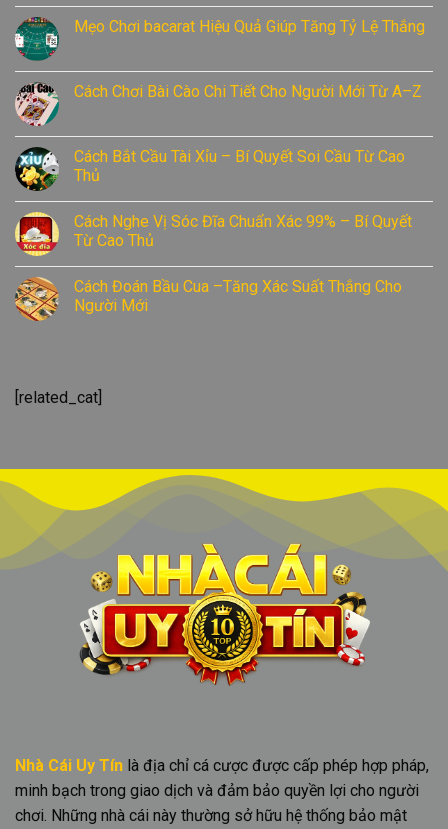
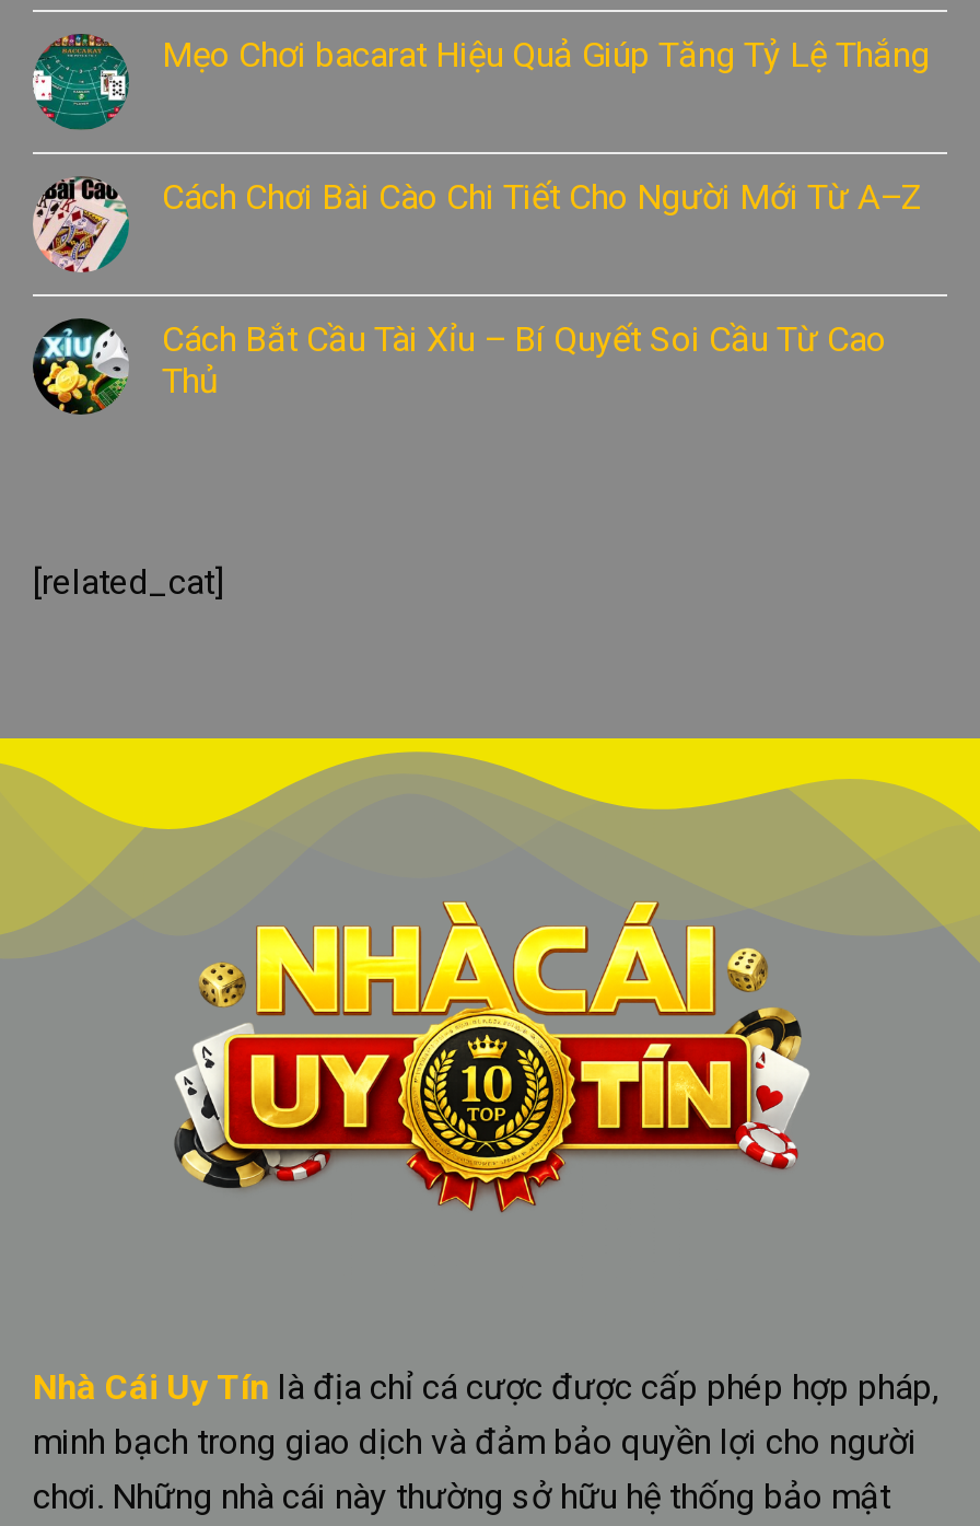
[15,211,412,315] [image] | Cách Nghe Vị Sóc Đĩa Chuẩn Xác 99% – Bí Quyết | Từ Cao Thủ | Cách Đoán Bầu Cua –Tăng Xác Suất Thắng Cho | Người Mới -> none
[15,276,59,321] [image] -> none

